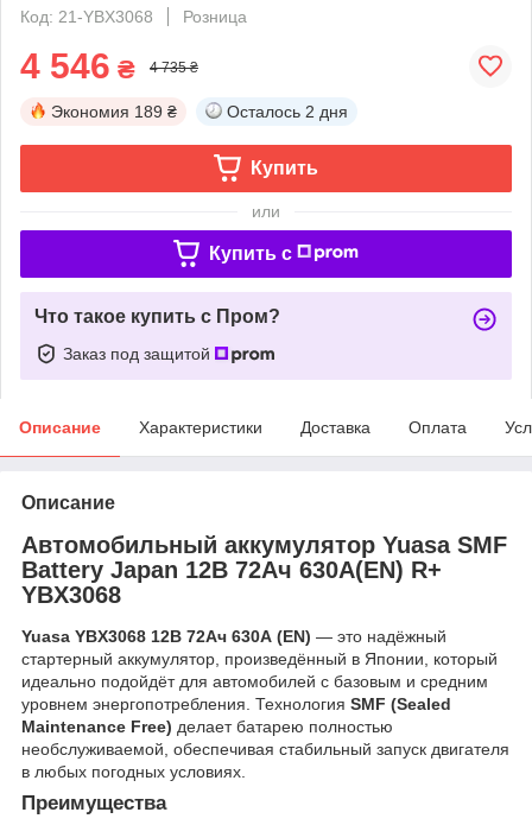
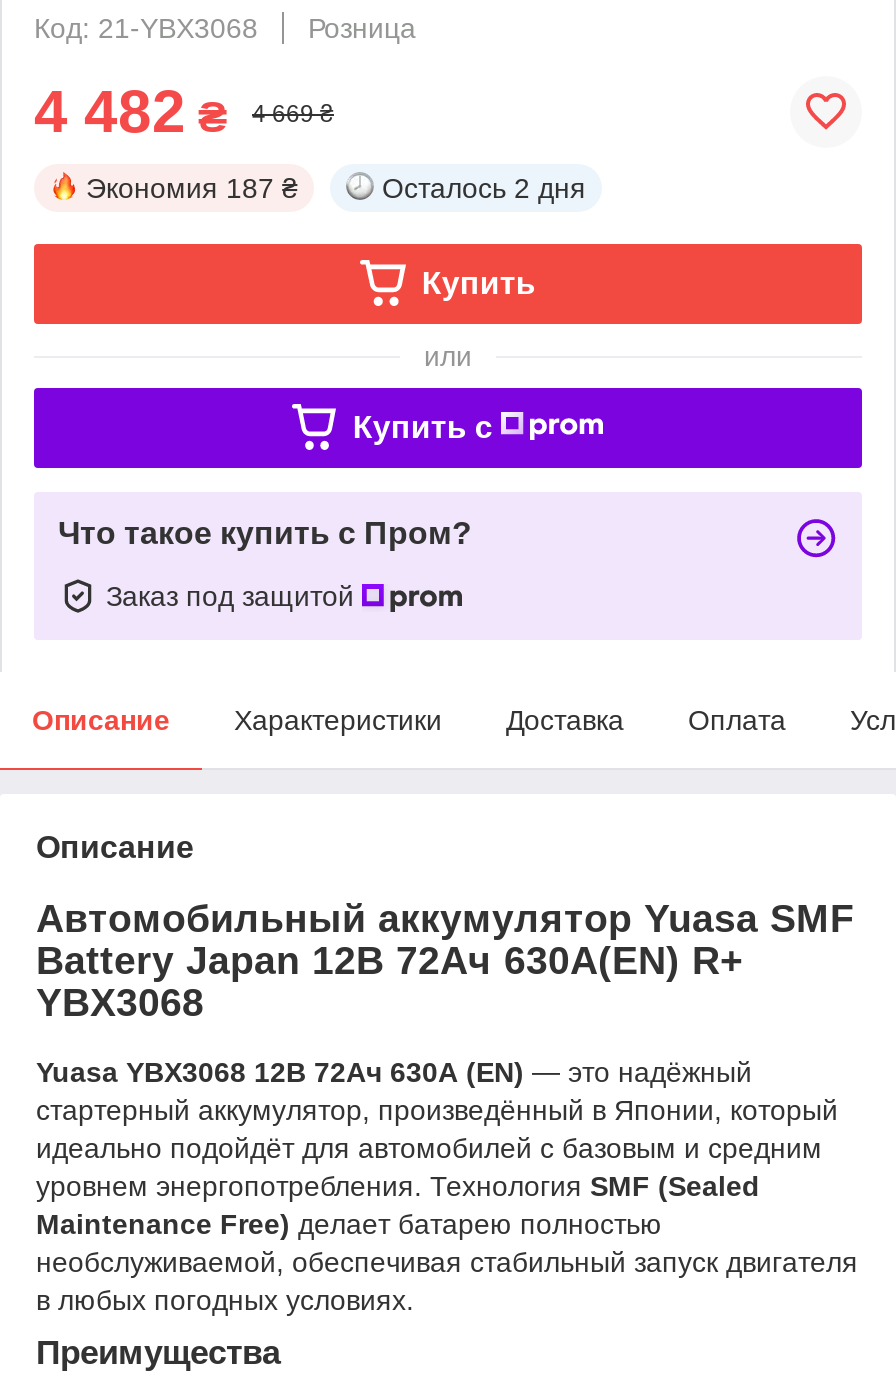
[20,46,135,85] 4 546 ₴ -> [34,78,228,144] 4 482 ₴
[150,59,198,76] 4 735 ₴ -> [252,100,334,128] 4 669 ₴
[51,102,177,121] Экономия 189 ₴ -> [86,172,298,204] Экономия 187 ₴

